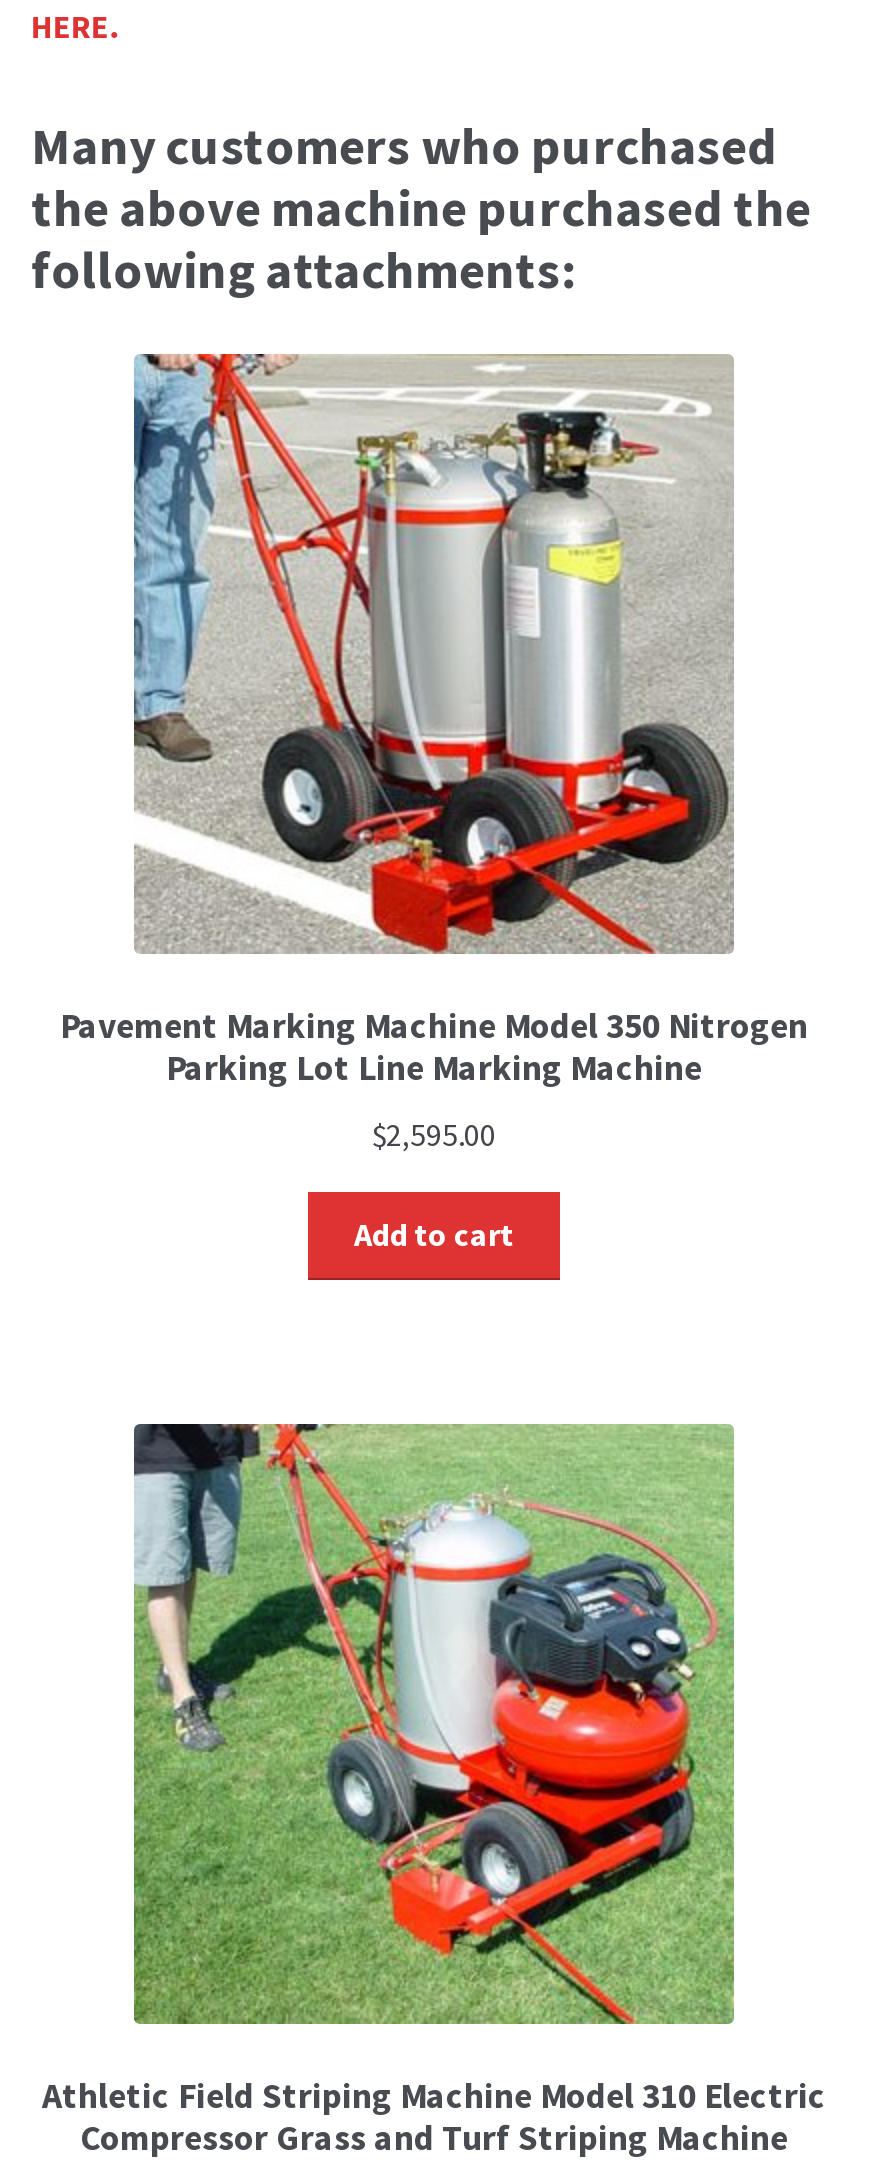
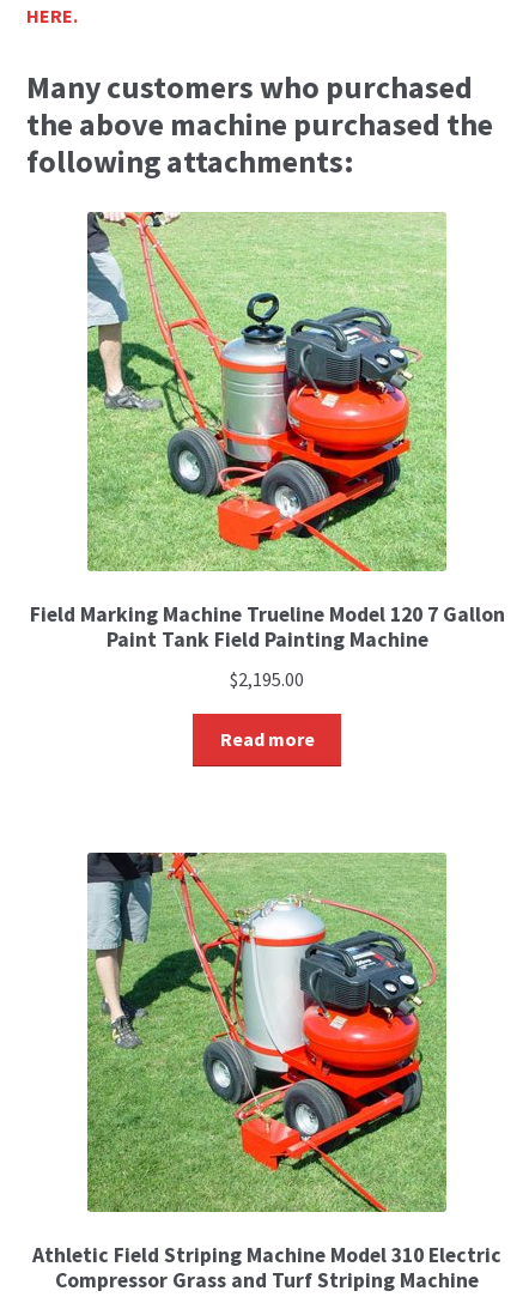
[60,354,808,1090] [image] | Pavement Marking Machine Model 350 Nitrogen | Parking Lot Line Marking Machine -> [29,212,504,653] [image] | Field Marking Machine Trueline Model 120 7 Gallon | Paint Tank Field Painting Machine
[372,1113,496,1153] $2,595.00 -> [230,666,304,690] $2,195.00
[354,1215,514,1255] Add to cart -> [220,727,314,751] Read more

